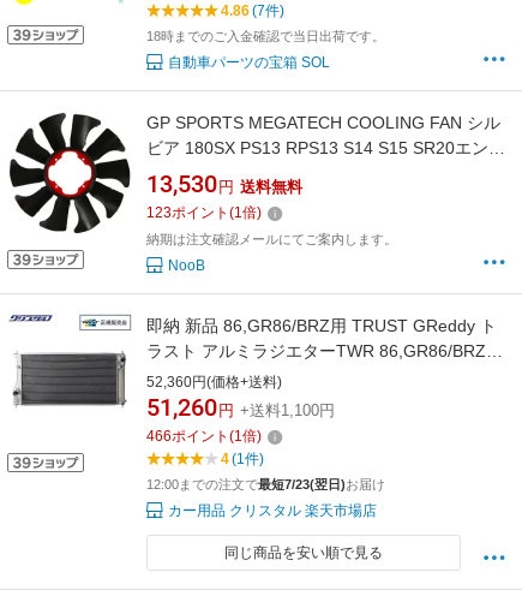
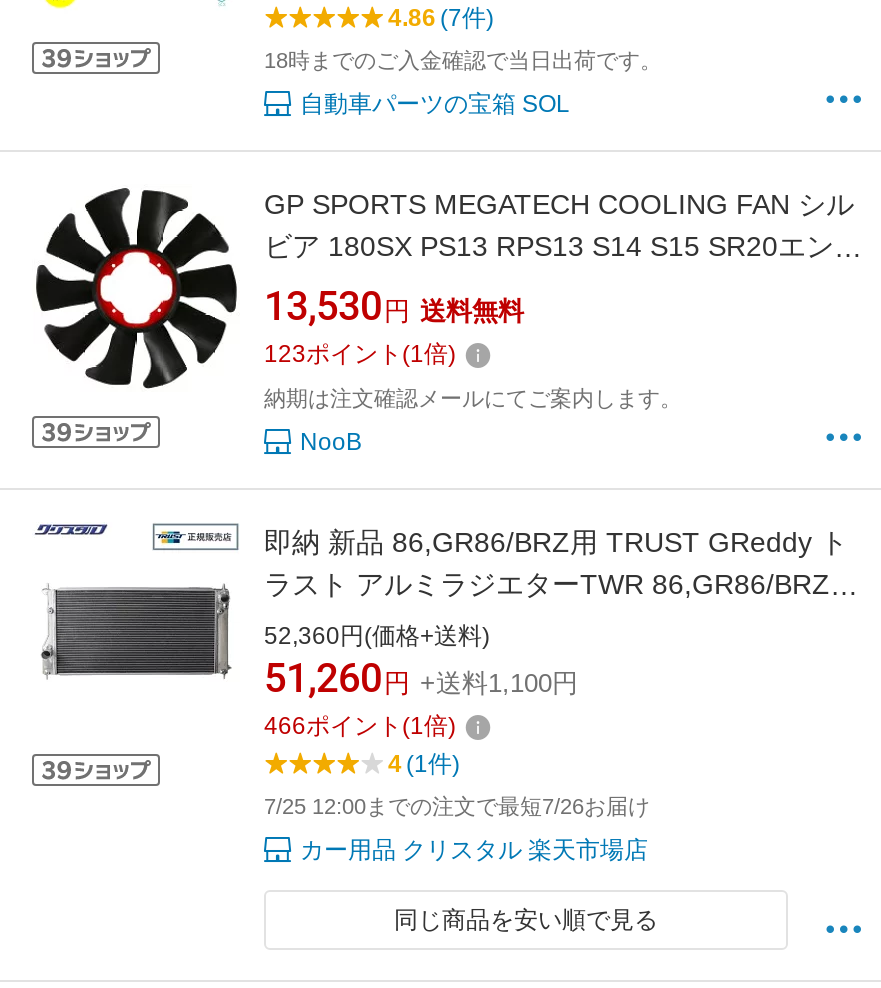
[146,478,385,492] 12:00までの注文で最短7/23(翌日)お届け -> [264,795,650,819] 7/25 12:00までの注文で最短7/26お届け

